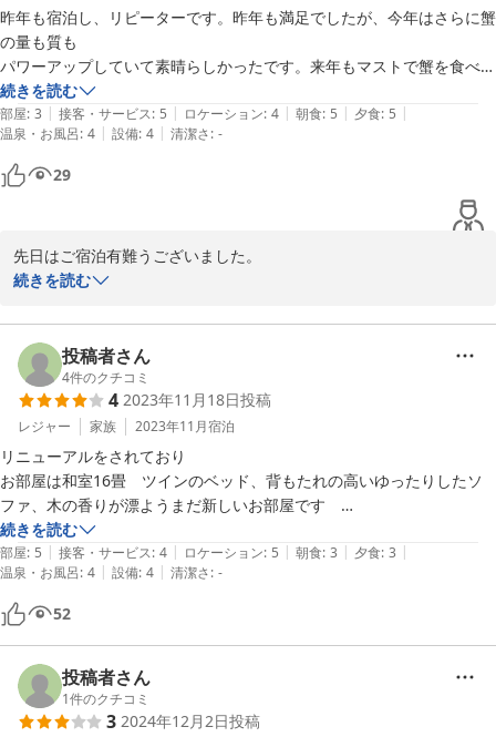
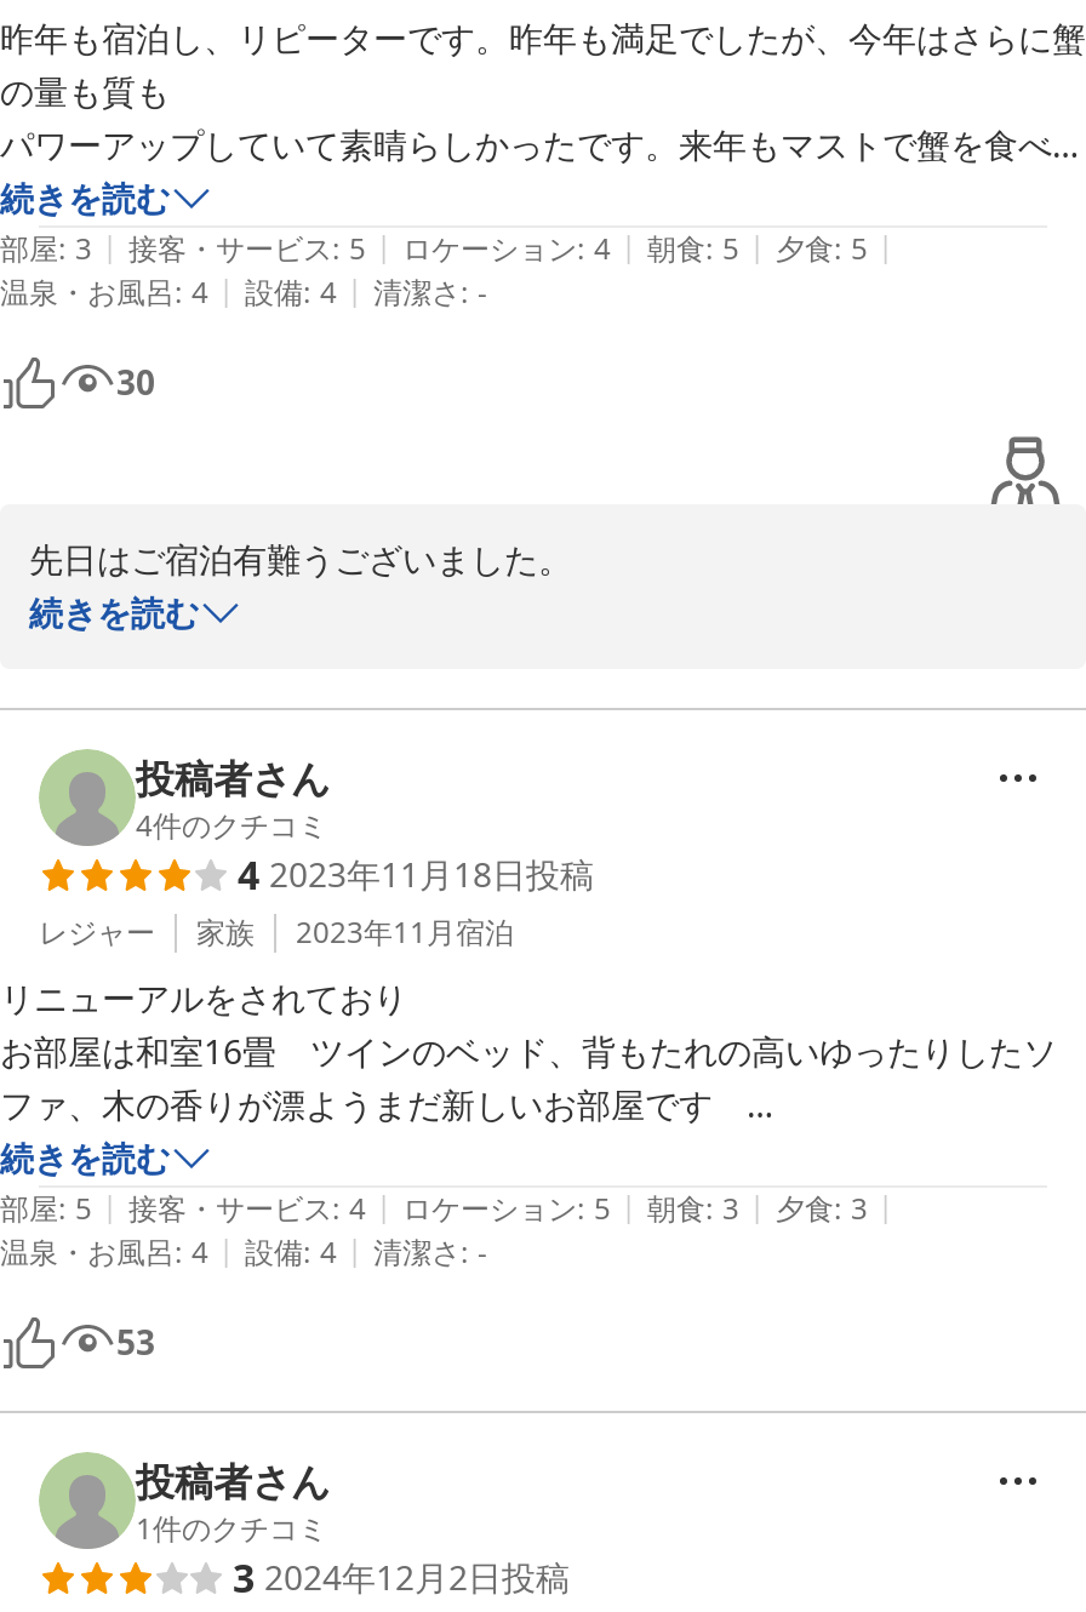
[53,164,71,185] 29 -> [116,359,155,405] 30
[53,603,71,624] 52 -> [116,1319,155,1365] 53

